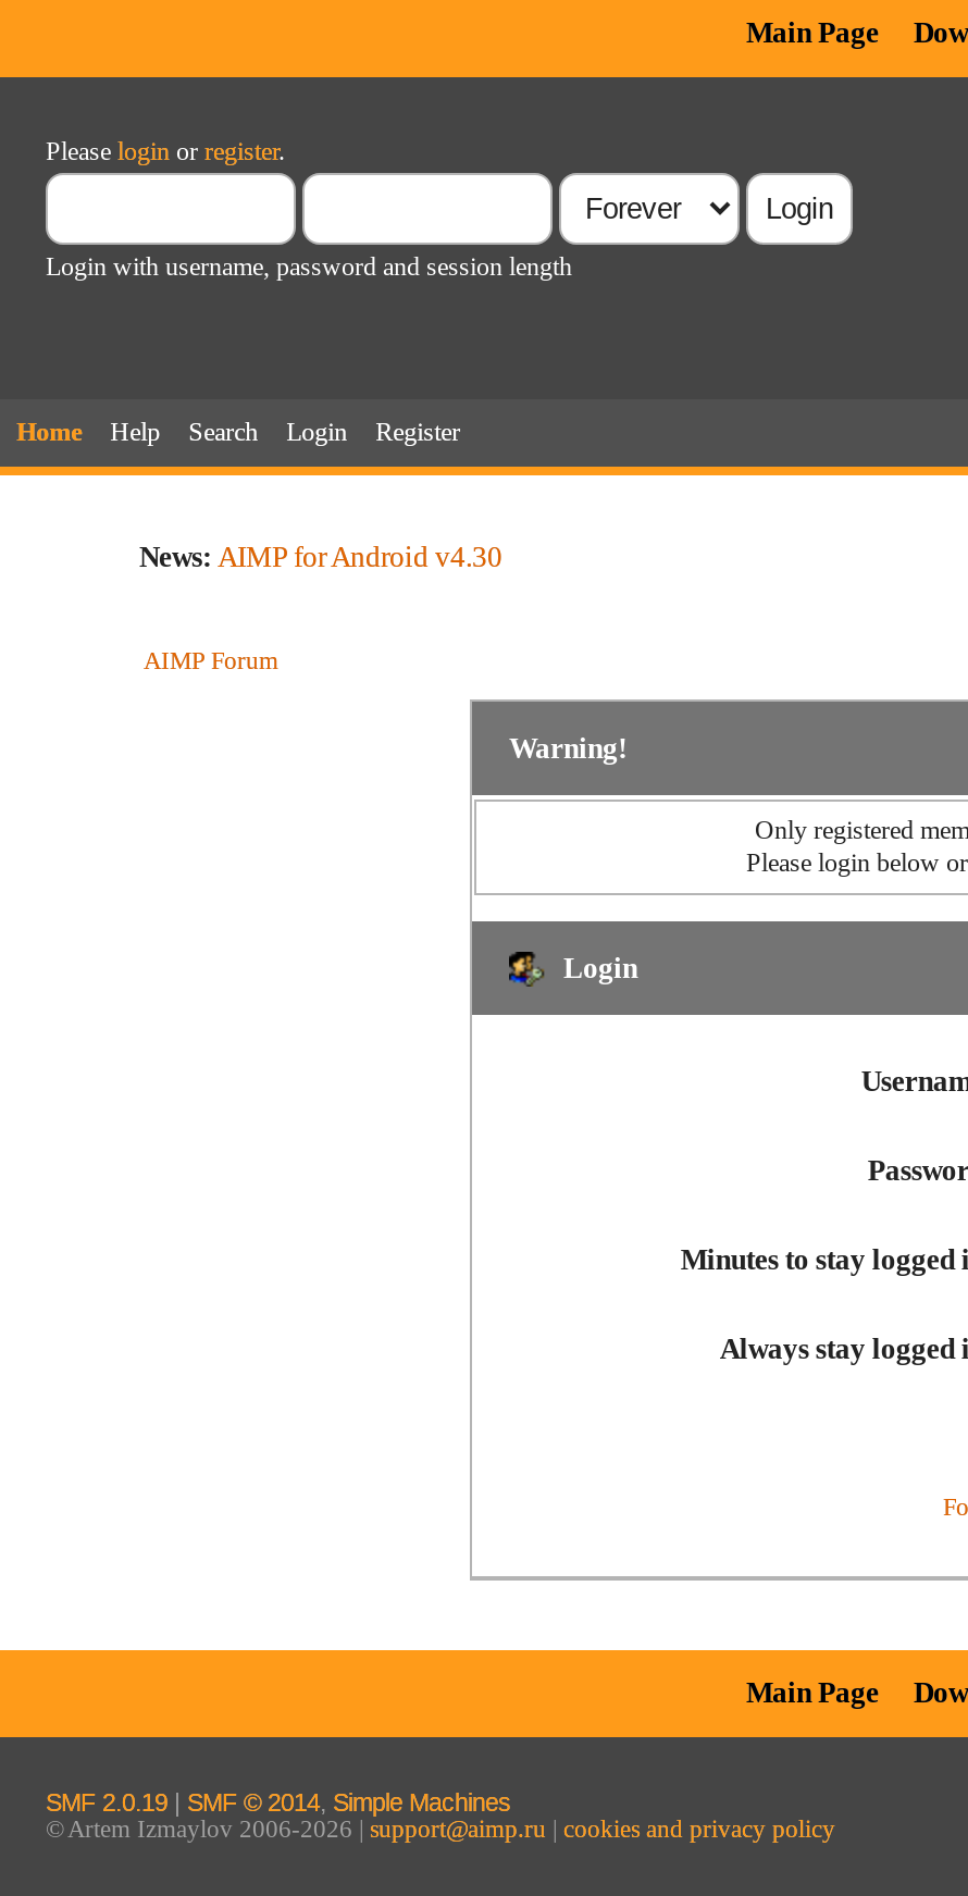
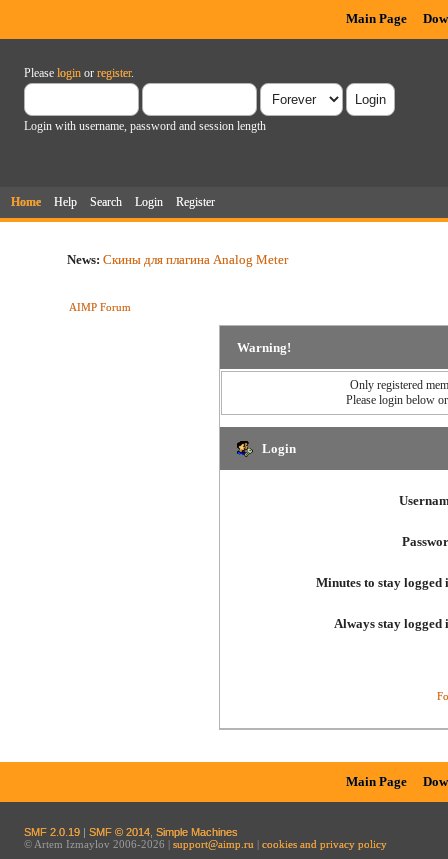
[139,541,502,573] News: AIMP for Android v4.30 -> [67,252,288,267] News: Скины для плагина Analog Meter

